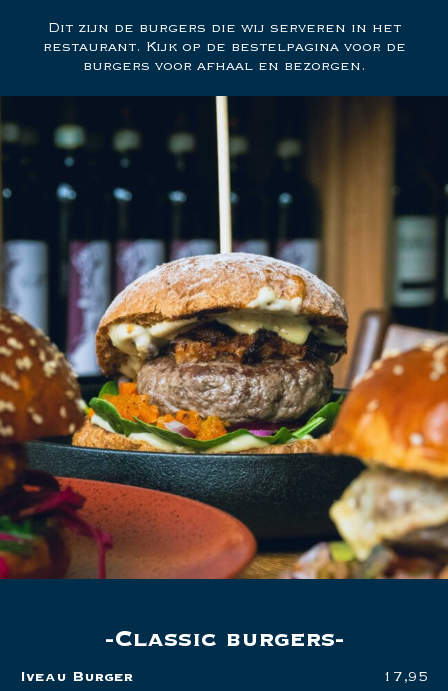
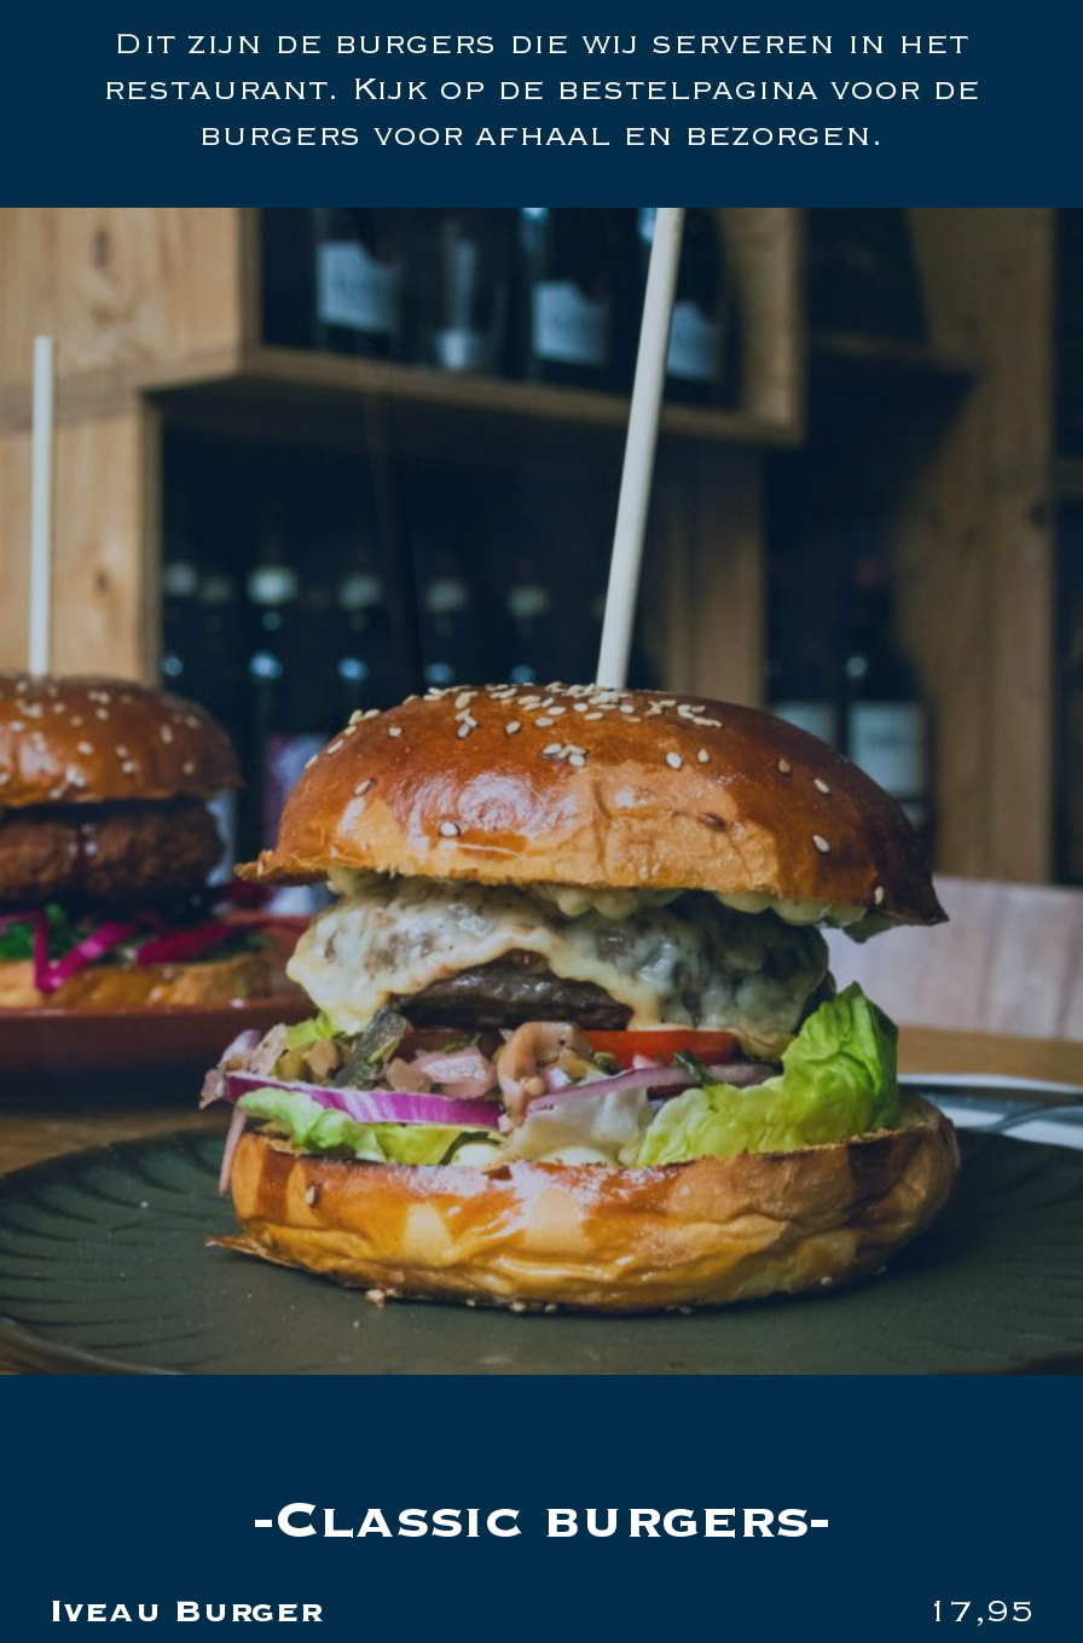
[3,95,445,580] [image] -> [7,205,1076,1375] [image]

